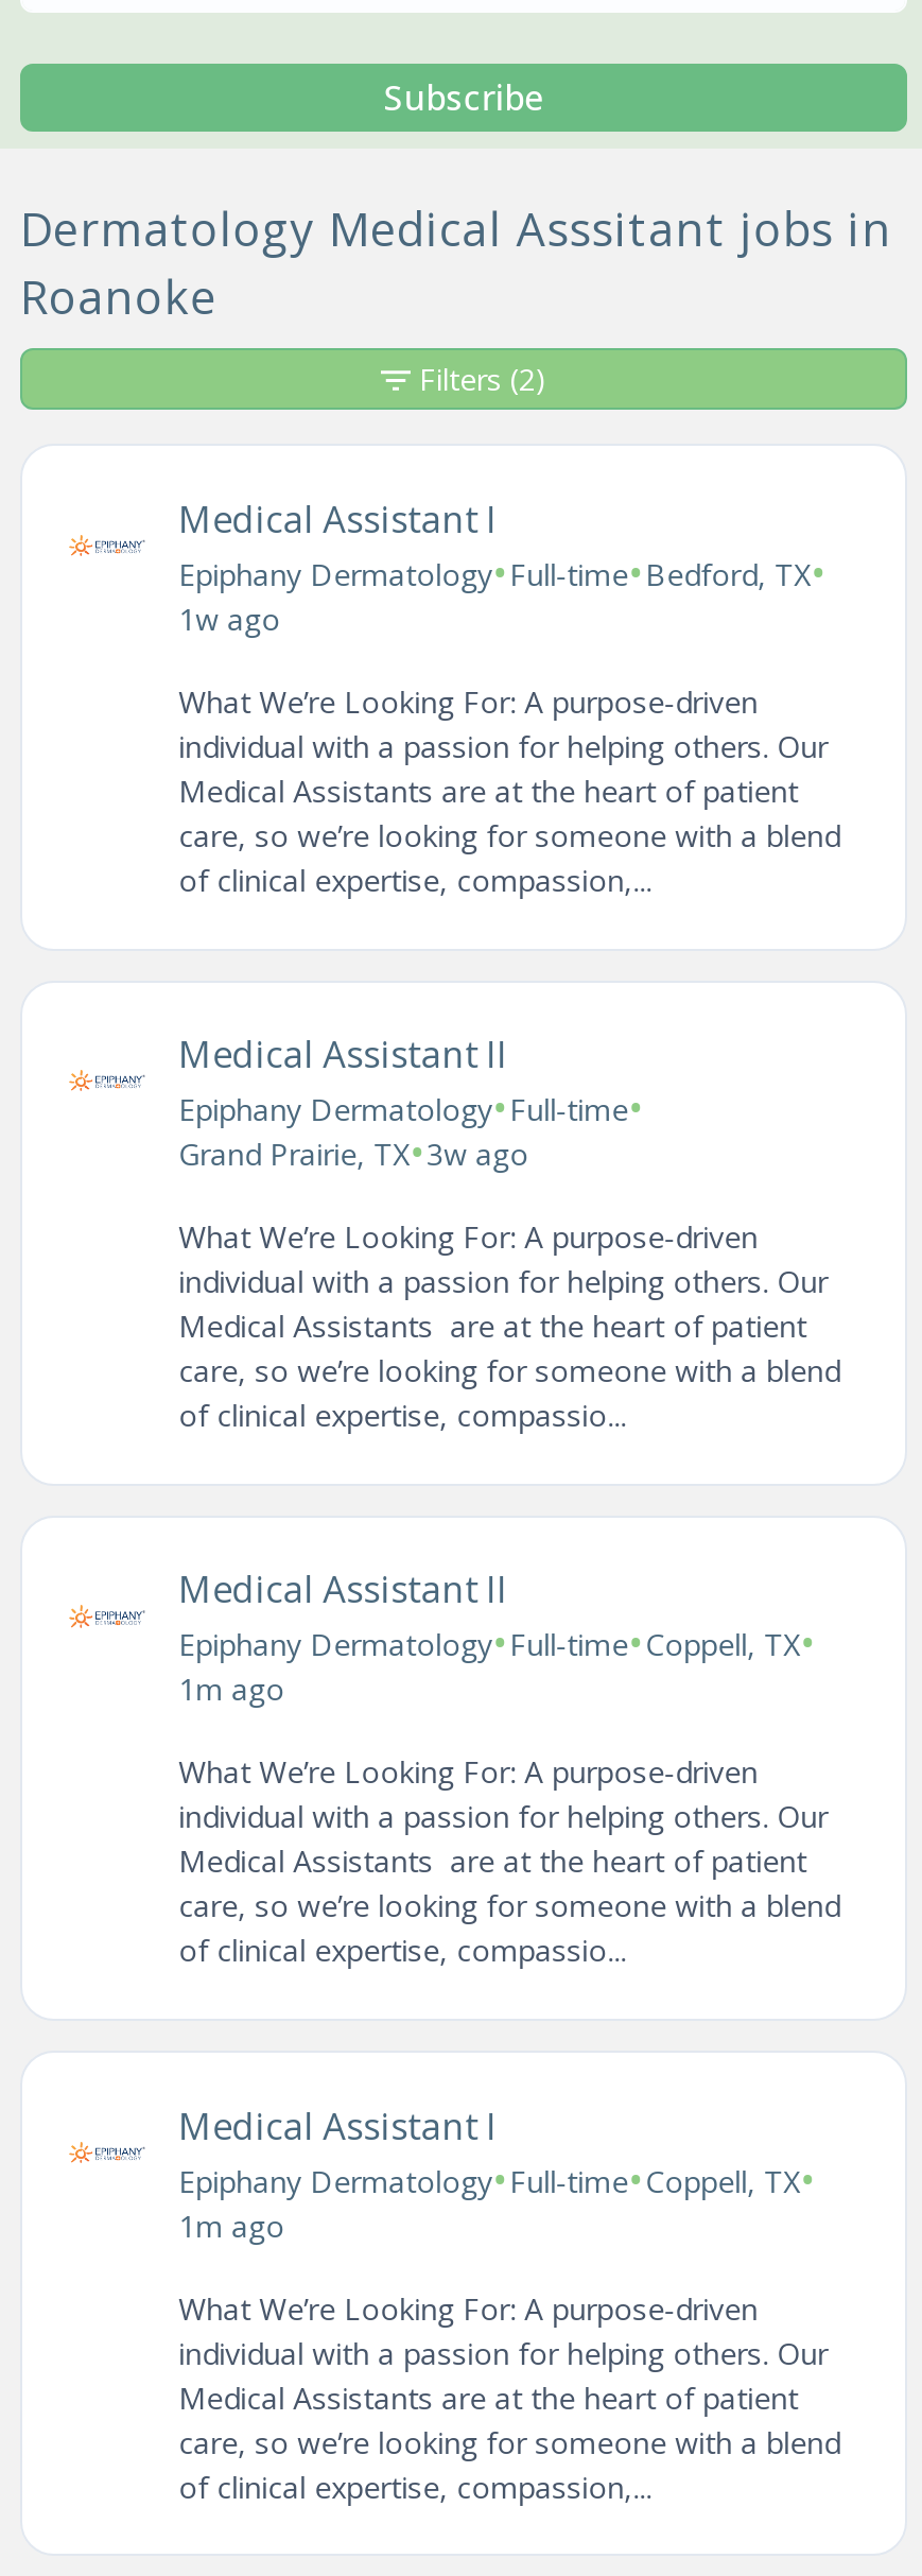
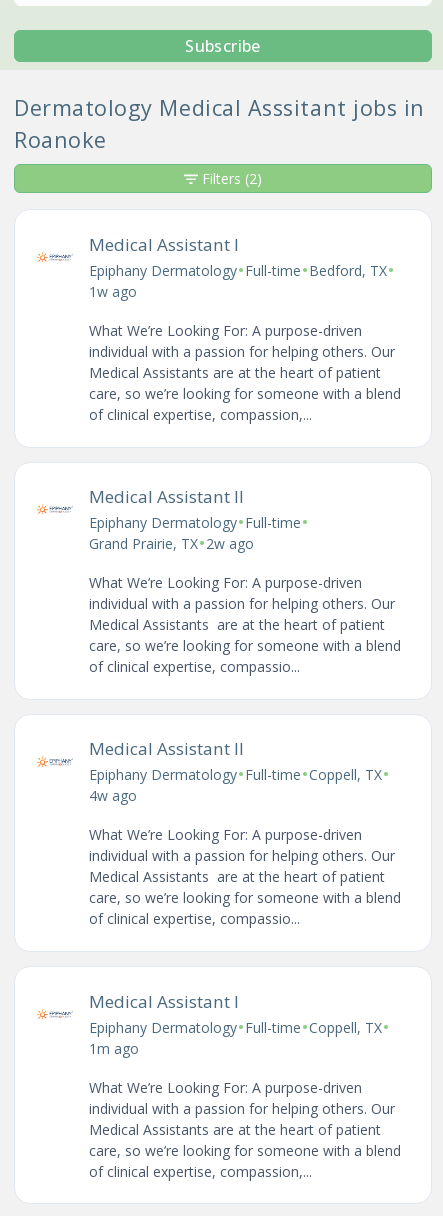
[178,1126,529,1181] Grand Prairie, TX•3w ago -> [89,530,254,556] Grand Prairie, TX•2w ago
[178,1669,285,1710] 1m ago -> [89,786,137,805] 4w ago

